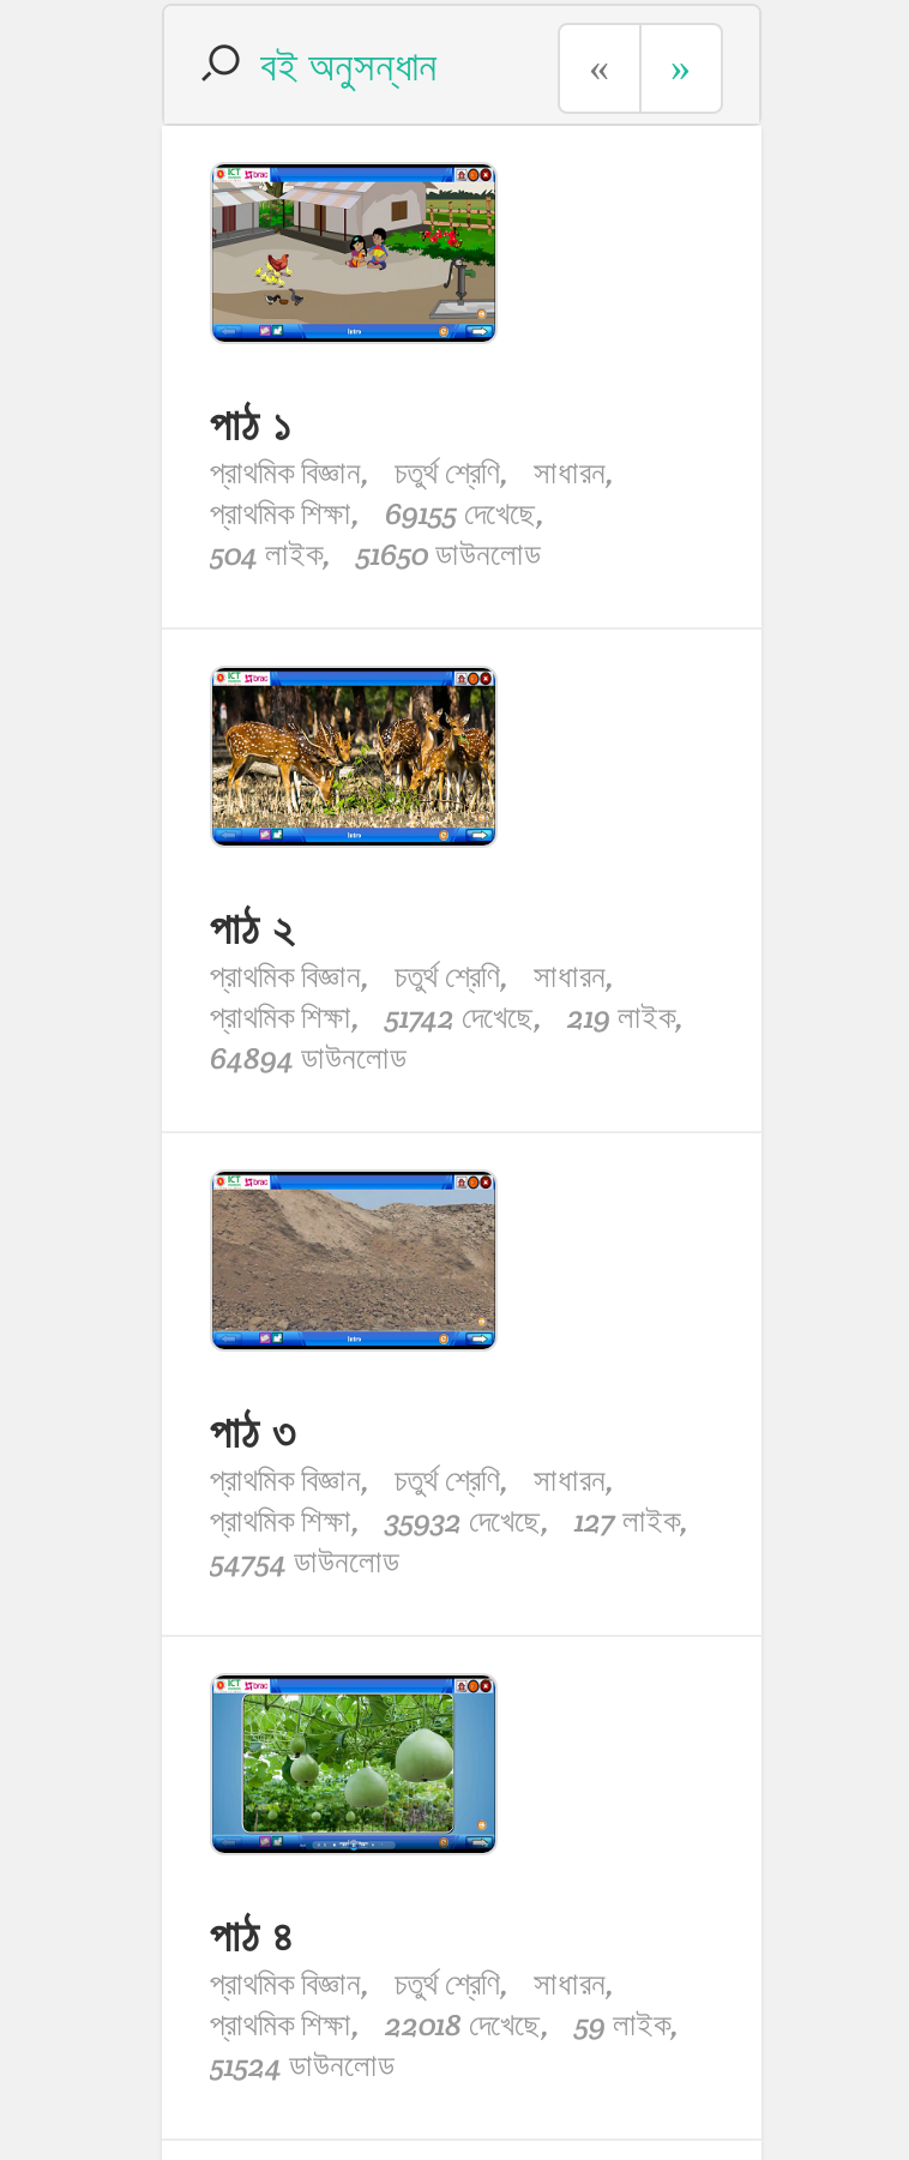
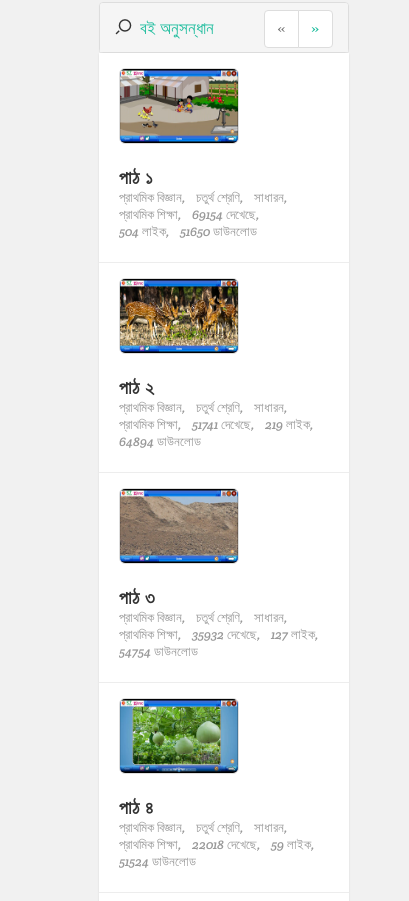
[210,493,546,534] প্রাথমিক শিক্ষা, 69155 দেখেছে, -> [119,206,260,223] প্রাথমিক শিক্ষা, 69154 দেখেছে,
[210,997,685,1038] প্রাথমিক শিক্ষা, 51742 দেখেছে, 219 লাইক, -> [119,416,314,433] প্রাথমিক শিক্ষা, 51741 দেখেছে, 219 লাইক,

